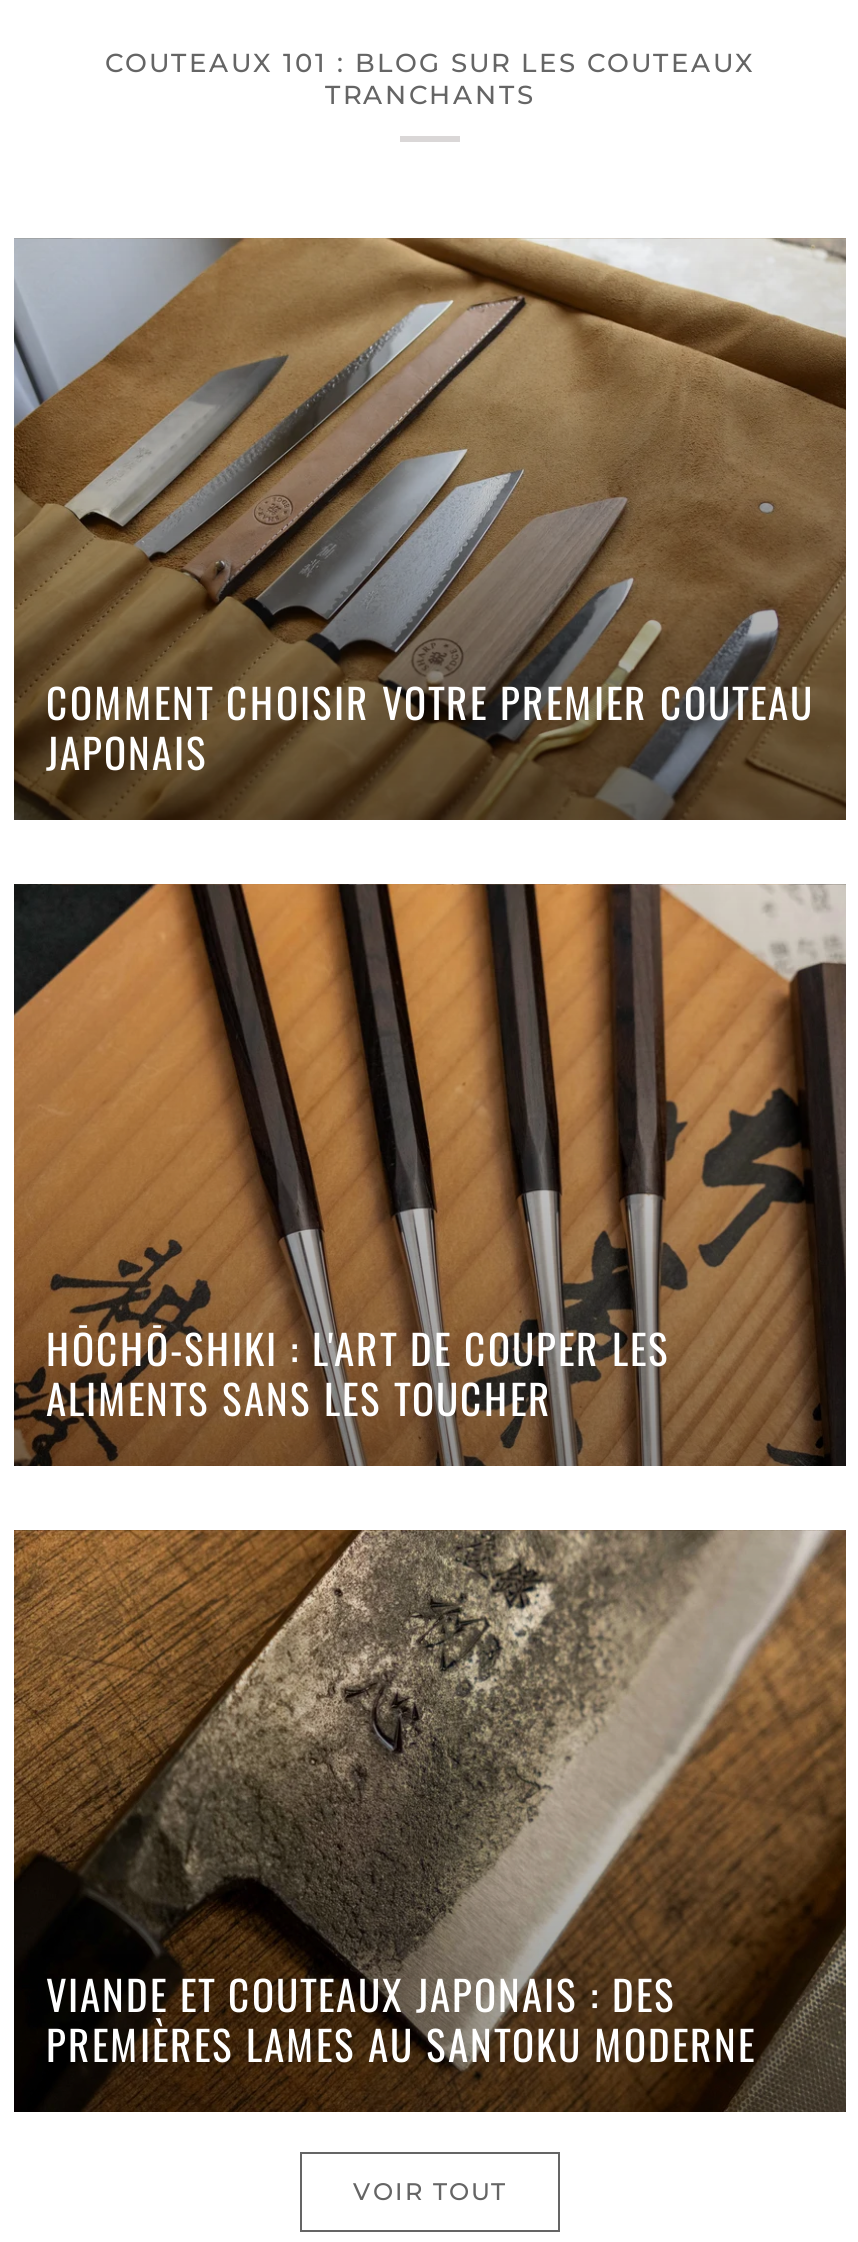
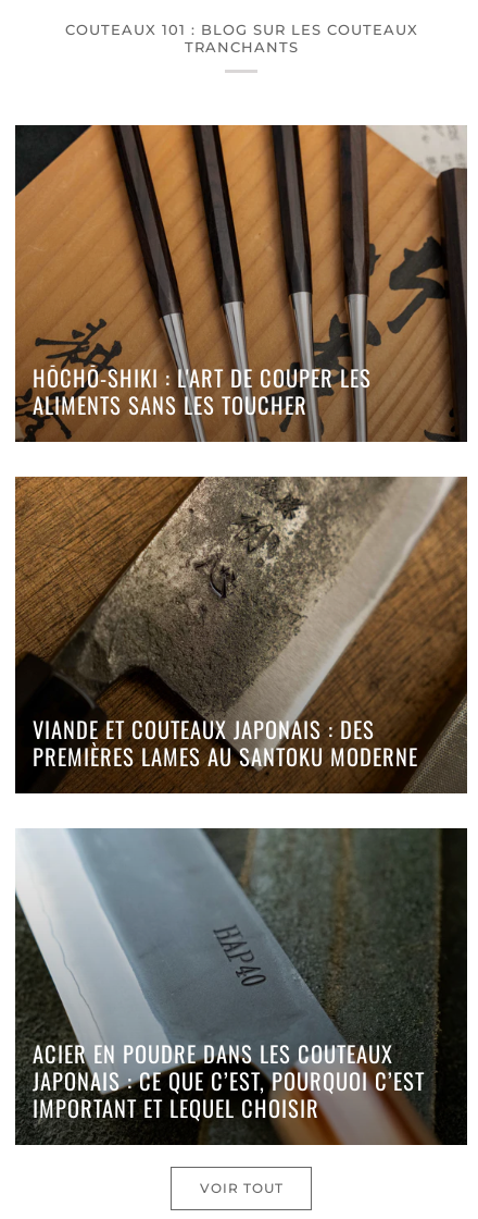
[14,236,846,820] [image] | COMMENT CHOISIR VOTRE PREMIER COUTEAU | JAPONAIS -> none
moved [14,880,848,2075] -> [15,123,468,773]: [image] | HŌCHŌ-SHIKI : L'ART DE COUPER LES | ALIMENTS SANS LES TOUCHER | VIANDE ET COUTEAUX JAPONAIS : DES | PREMIÈRES LAMES AU SANTOKU MODERNE
none -> [15,827,468,1145] [image] | ACIER EN POUDRE DANS LES COUTEAUX | JAPONAIS : CE QUE C’EST, POURQUOI C’EST | IMPORTANT ET LEQUEL CHOISIR

